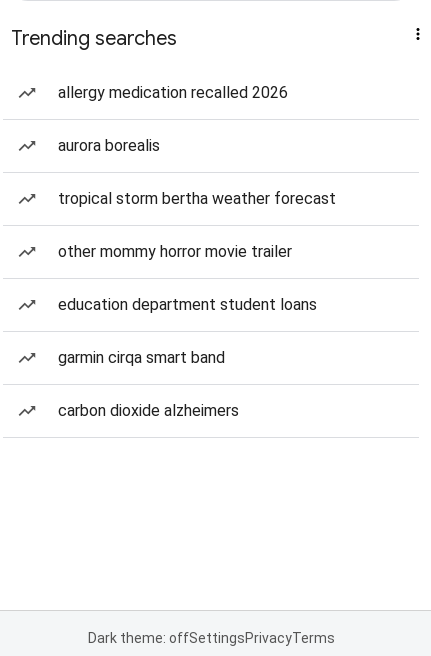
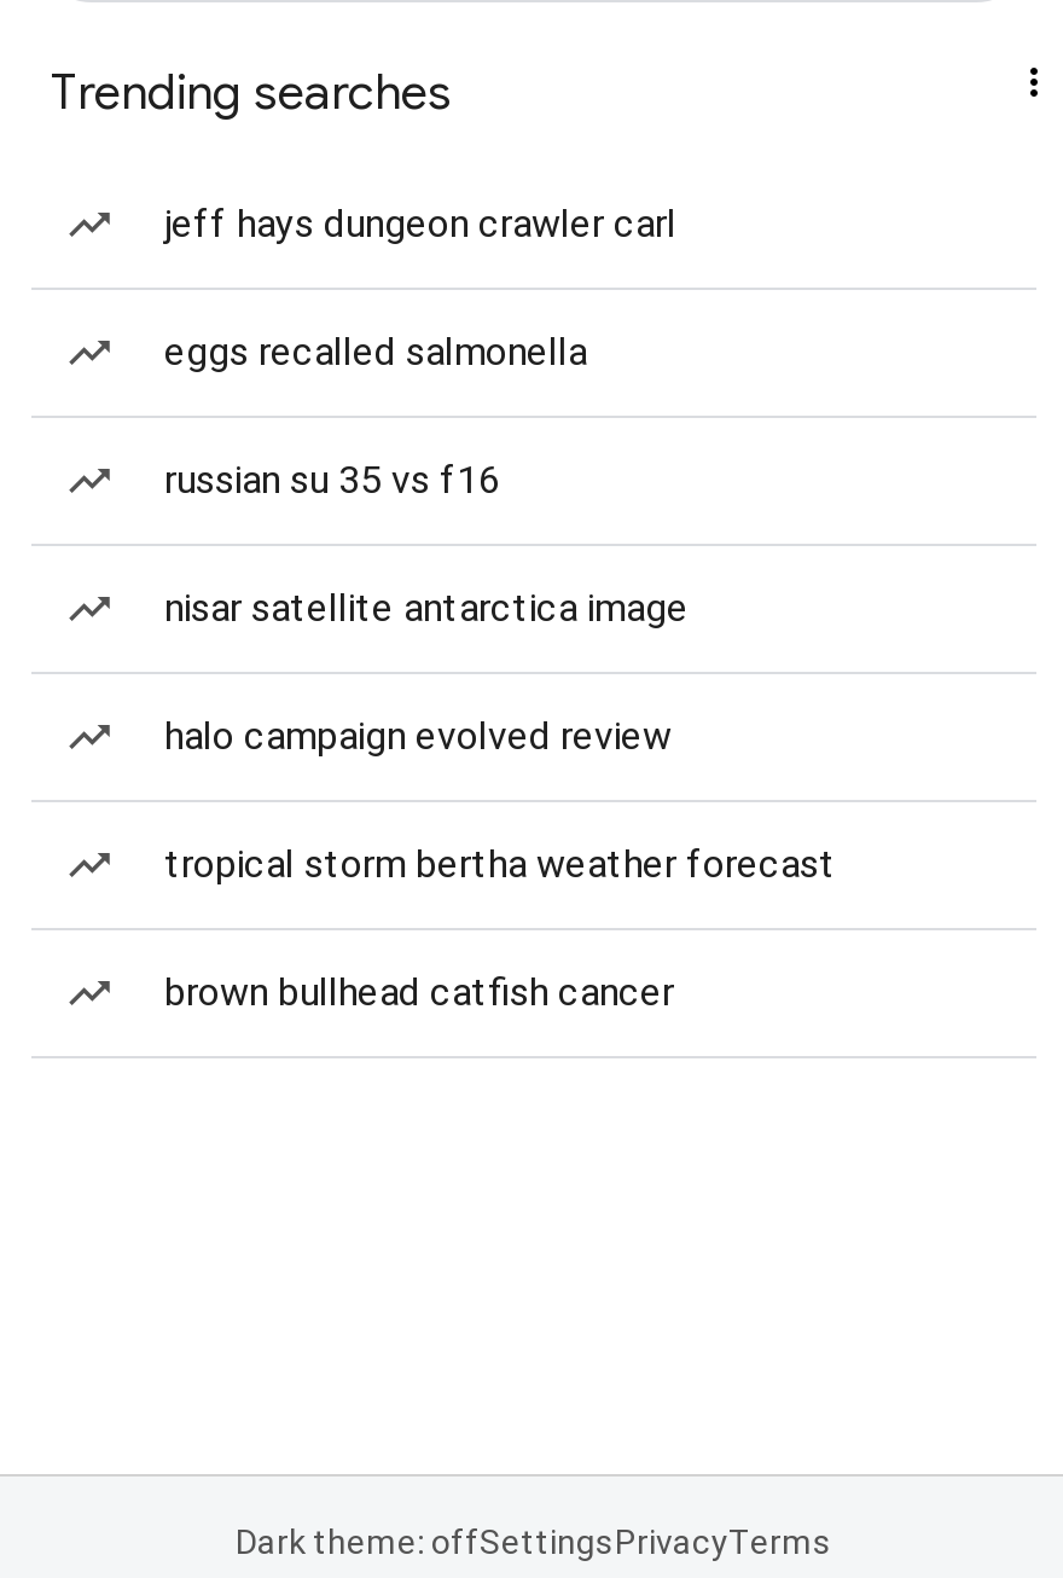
[58,83,288,155] allergy medication recalled 2026 | aurora borealis -> [164,201,689,759] jeff hays dungeon crawler carl | eggs recalled salmonella | russian su 35 vs f16 | nisar satellite antarctica image | halo campaign evolved review
moved [58,189,336,208] -> [164,841,836,887]: tropical storm bertha weather forecast
[58,242,317,420] other mommy horror movie trailer | education department student loans | garmin cirqa smart band | carbon dioxide alzheimers -> [164,969,674,1015] brown bullhead catfish cancer

